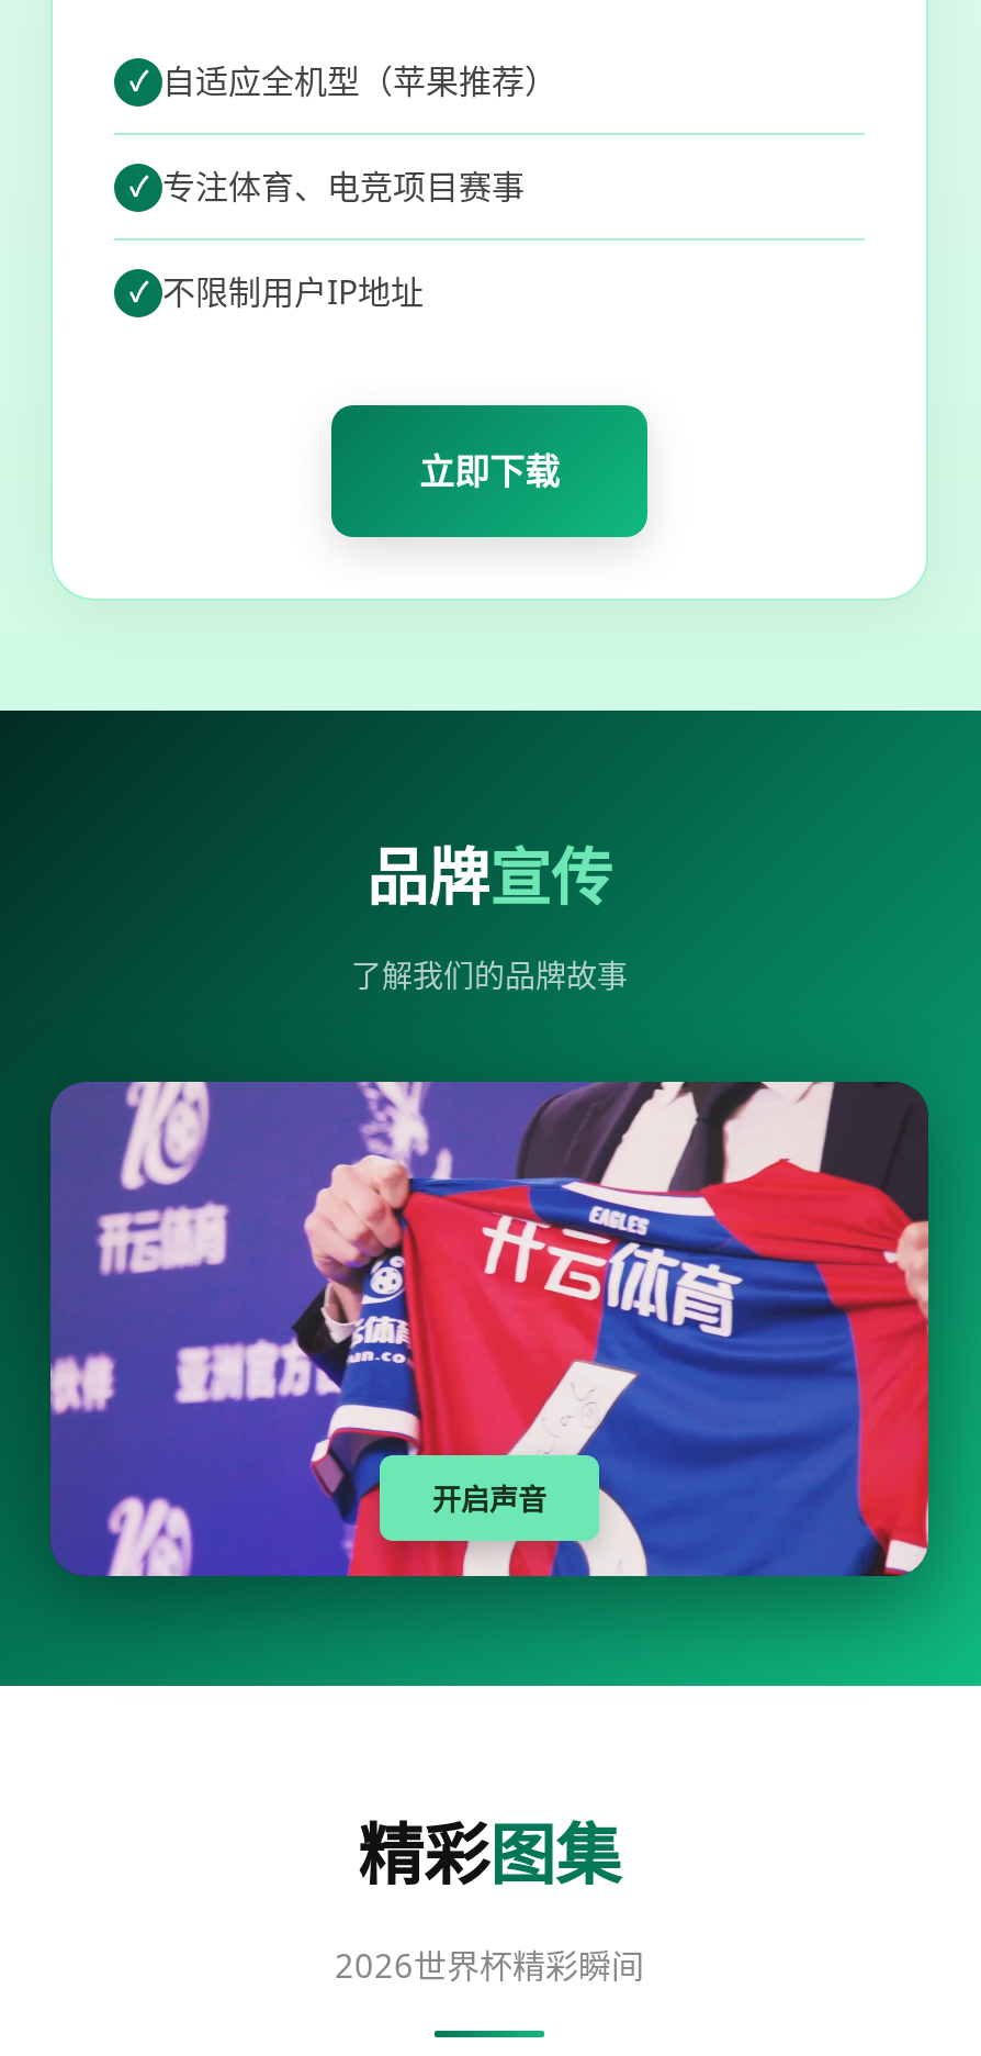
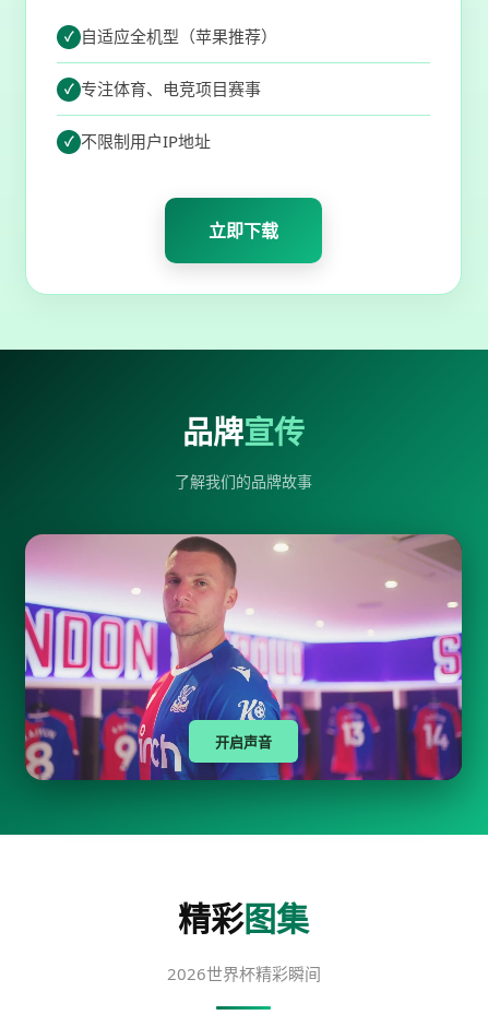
[48,1082,931,1578] [image] -> [24,533,463,781] [image]

